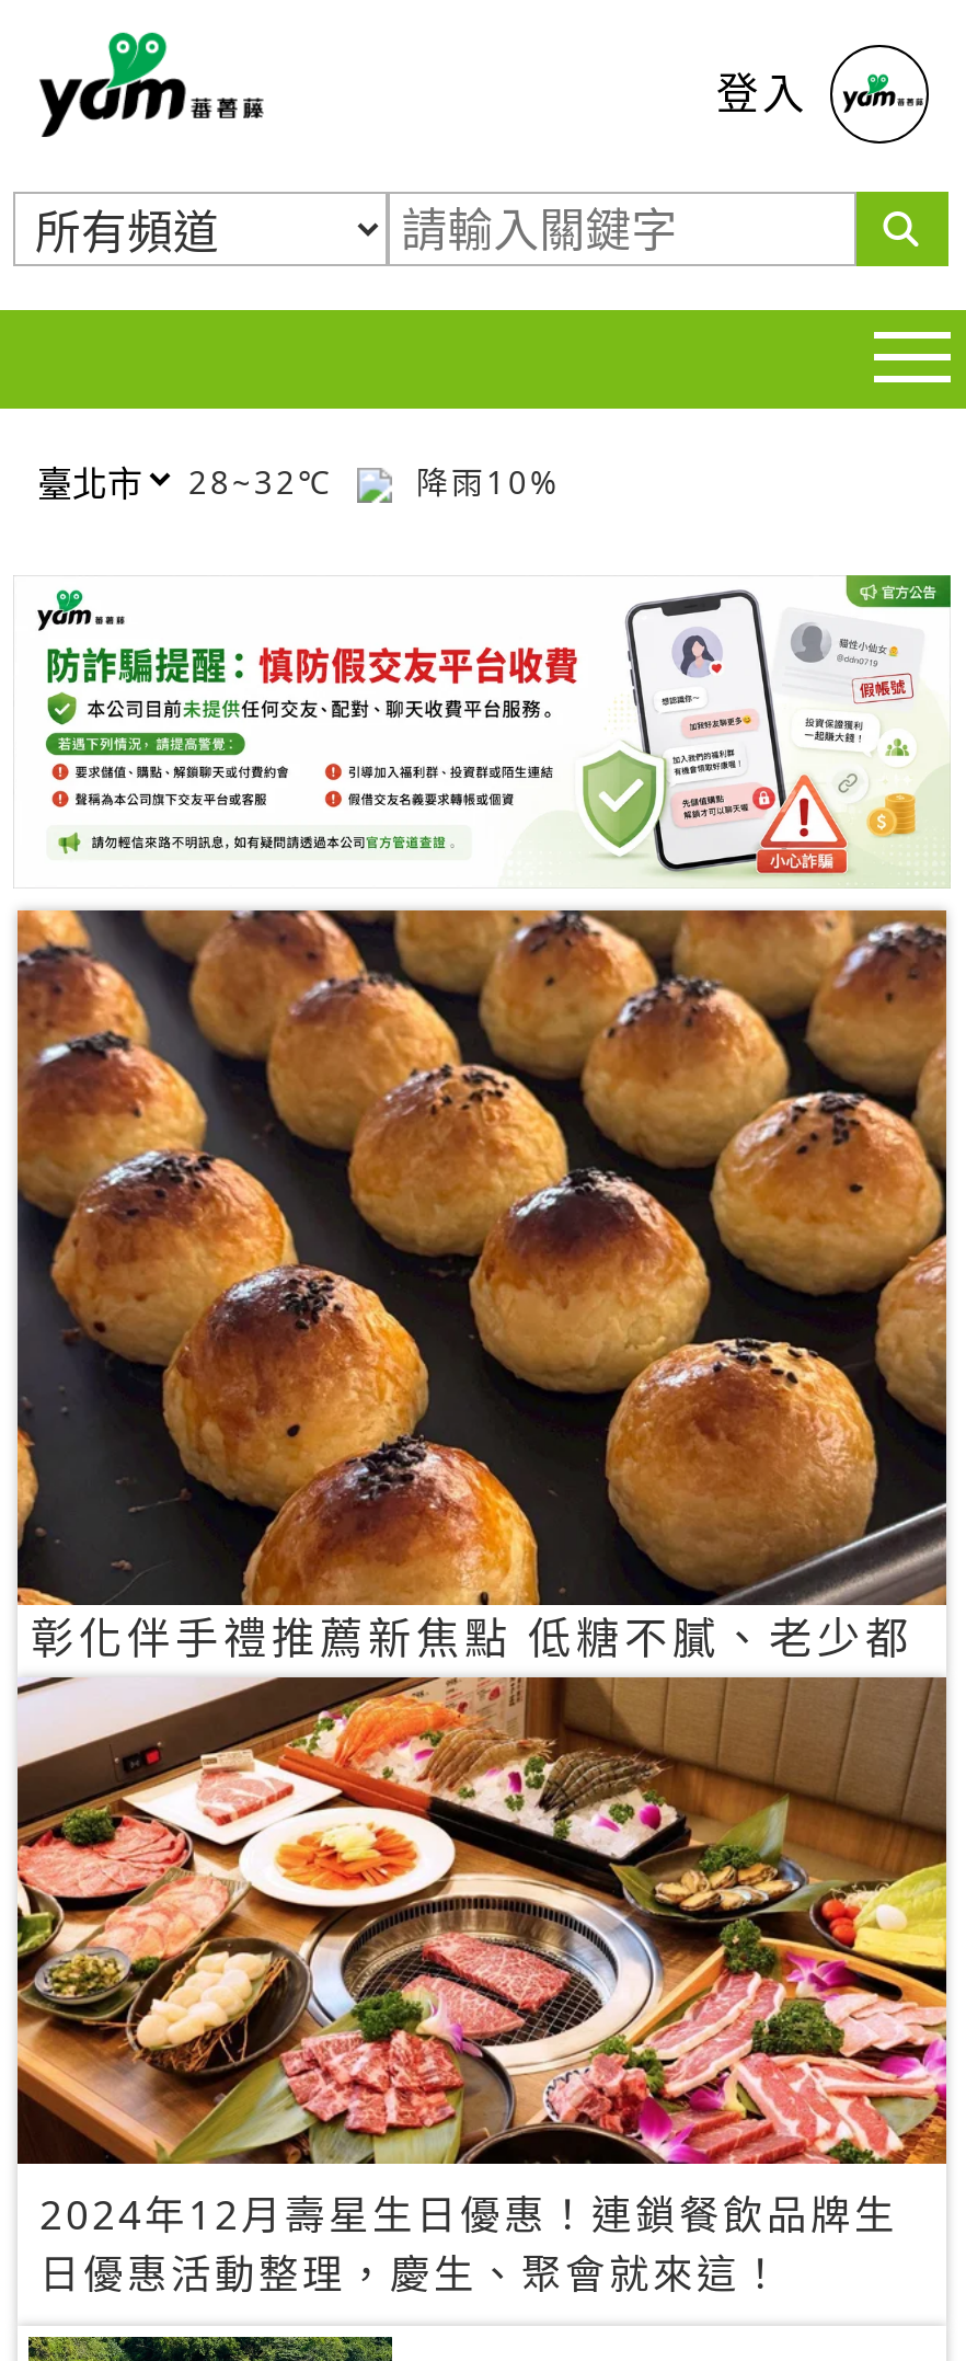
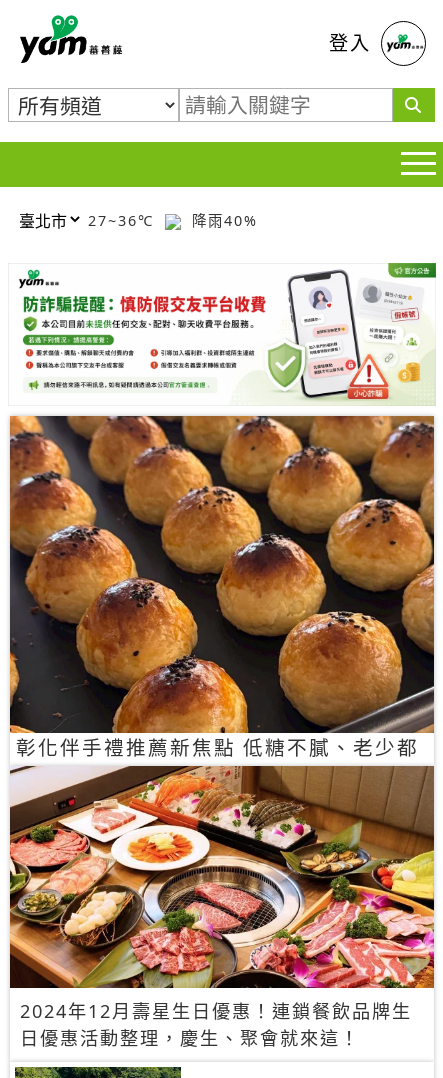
[188,460,346,502] 28~32℃ -> [88,210,160,229] 27~36℃
[403,460,561,502] 降雨10% -> [186,210,258,229] 降雨40%

